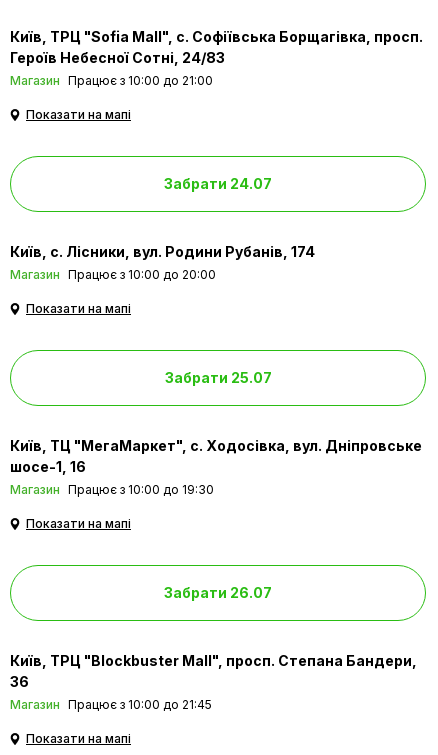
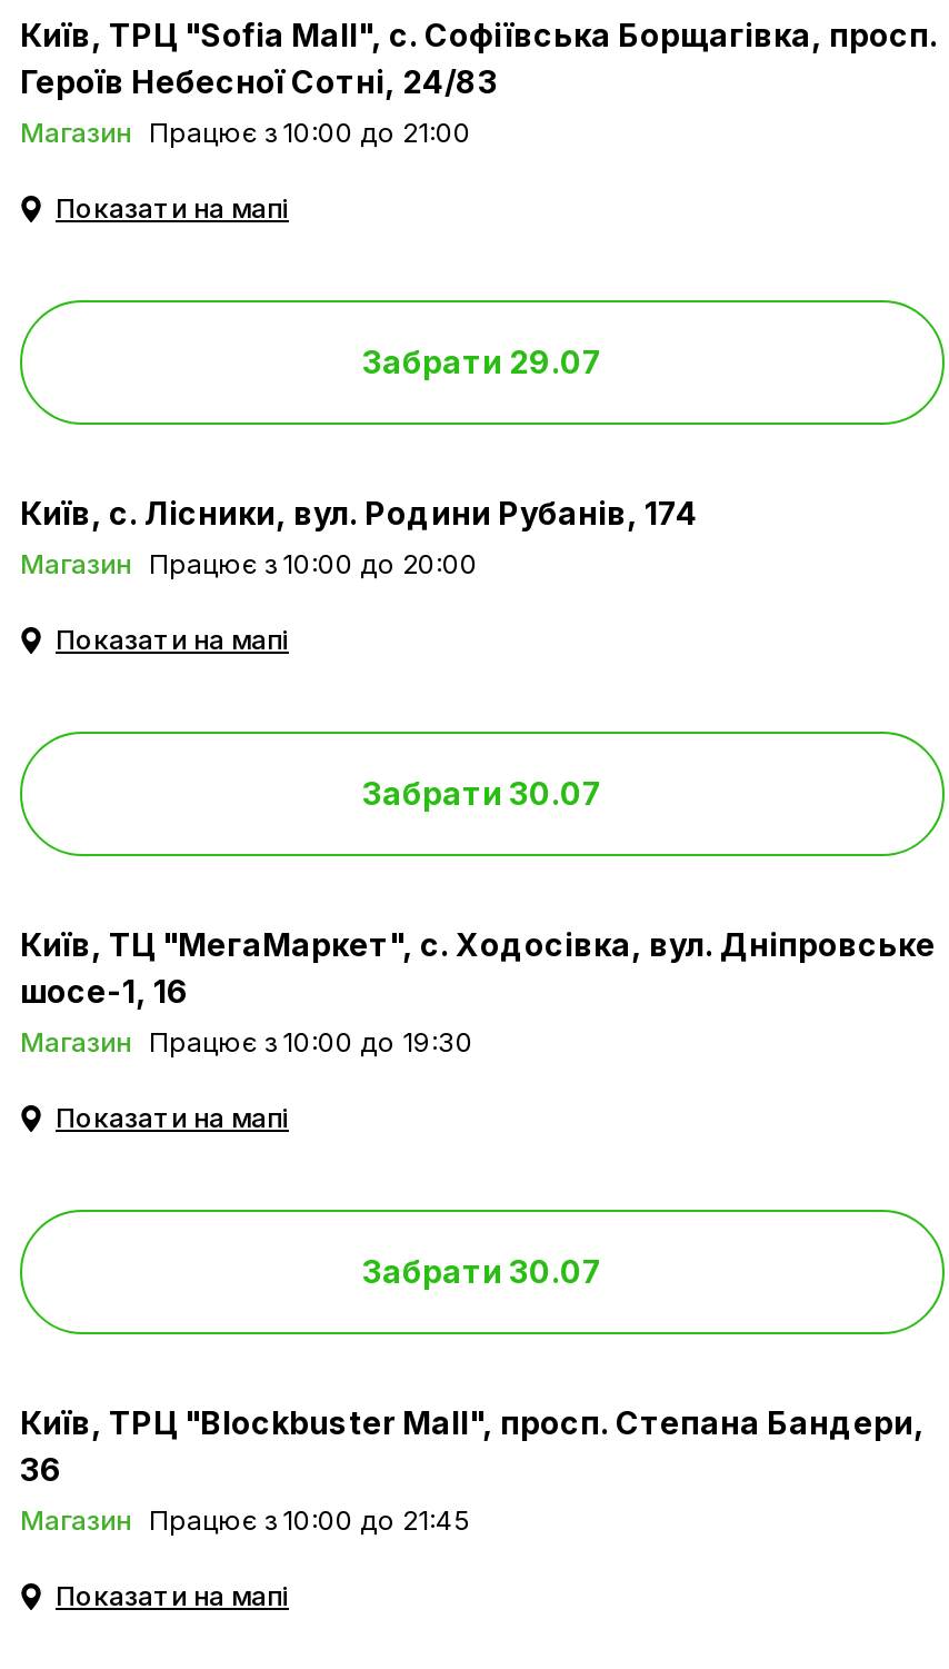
[164,175,272,192] Забрати 24.07 -> [362,343,602,381] Забрати 29.07
[164,369,271,386] Забрати 25.07 -> [362,775,602,813] Забрати 30.07
[164,584,272,601] Забрати 26.07 -> [362,1253,602,1291] Забрати 30.07

